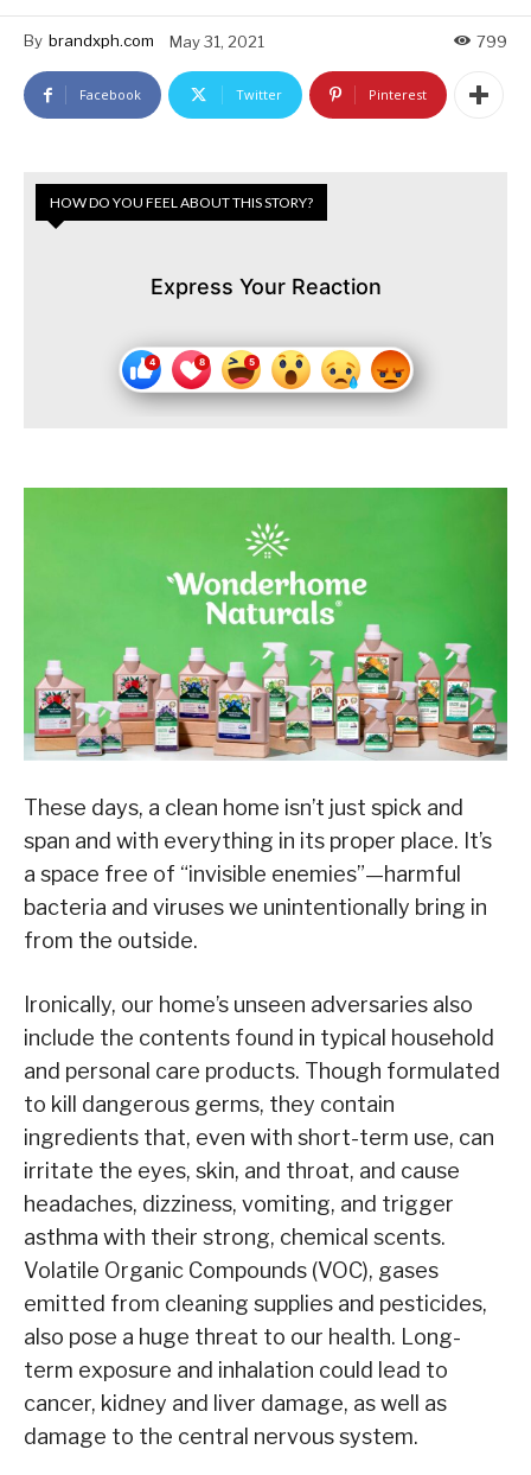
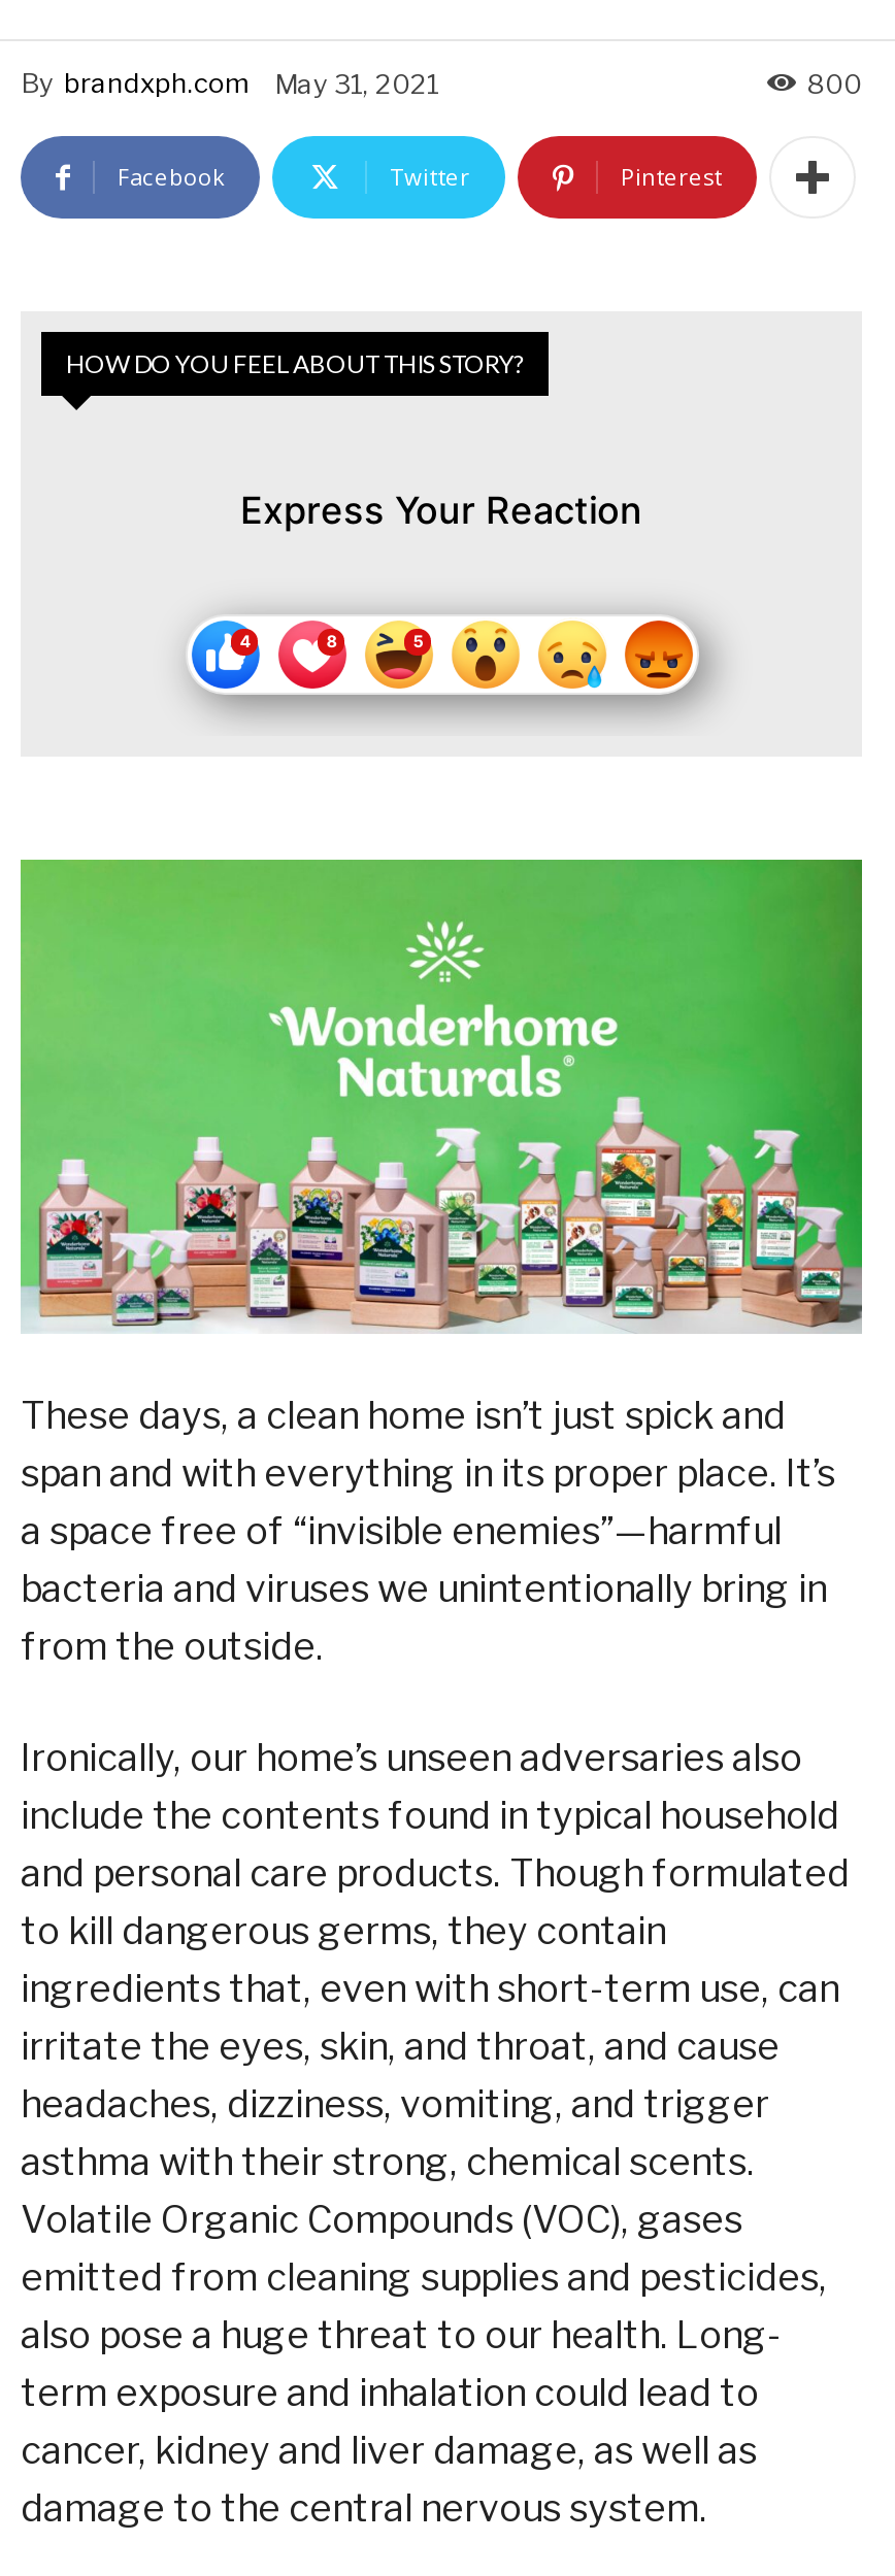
[476,31,507,50] 799 -> [806,67,862,100] 800

